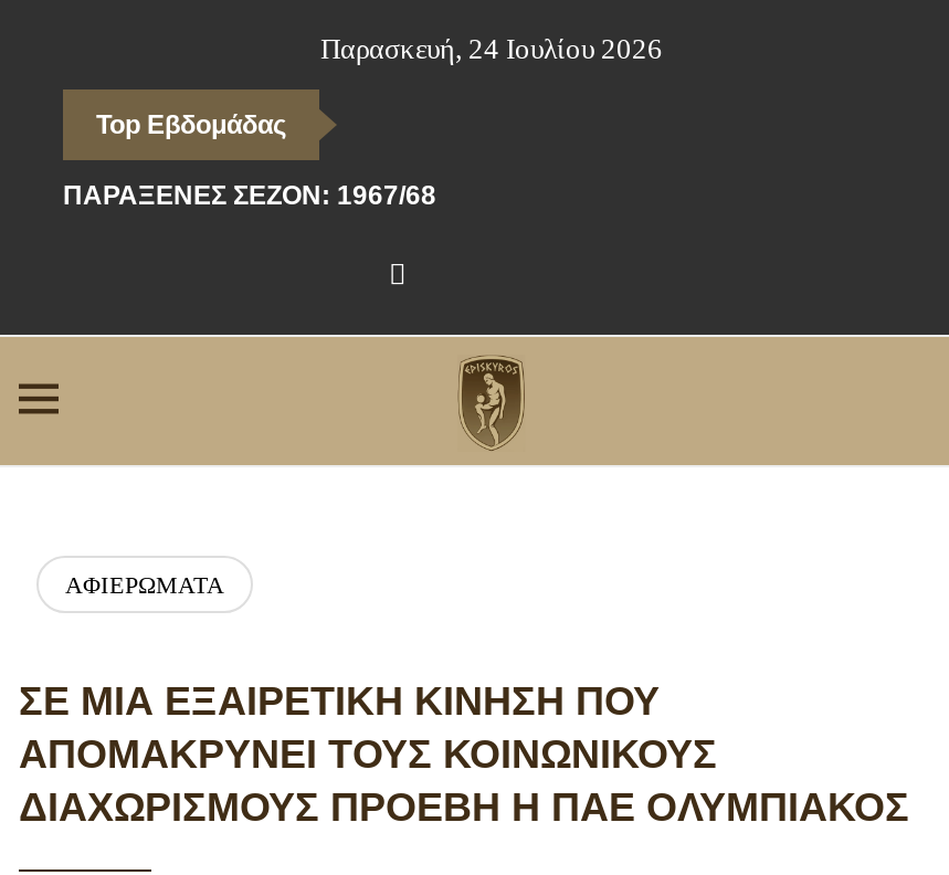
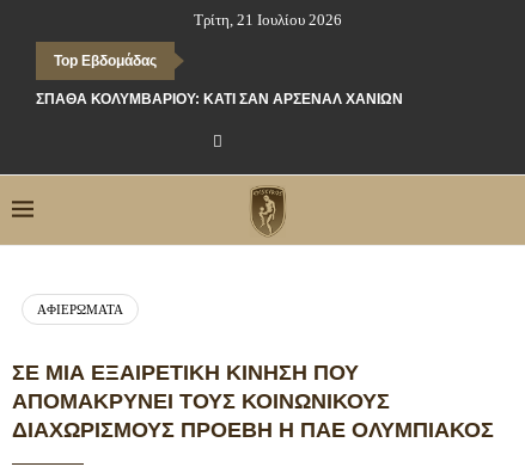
[320,32,663,65] Παρασκευή, 24 Ιουλίου 2026 -> [194,11,342,29] Τρίτη, 21 Ιουλίου 2026
[63,180,436,211] ΠΑΡΆΞΕΝΕΣ ΣΕΖΌΝ: 1967/68 -> [36,91,403,107] ΣΠΆΘΑ ΚΟΛΥΜΒΑΡΊΟΥ: ΚΆΤΙ ΣΑΝ ΆΡΣΕΝΑΛ ΧΑΝΊΩΝ

